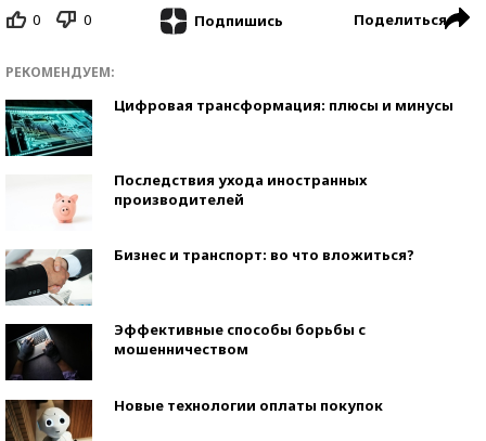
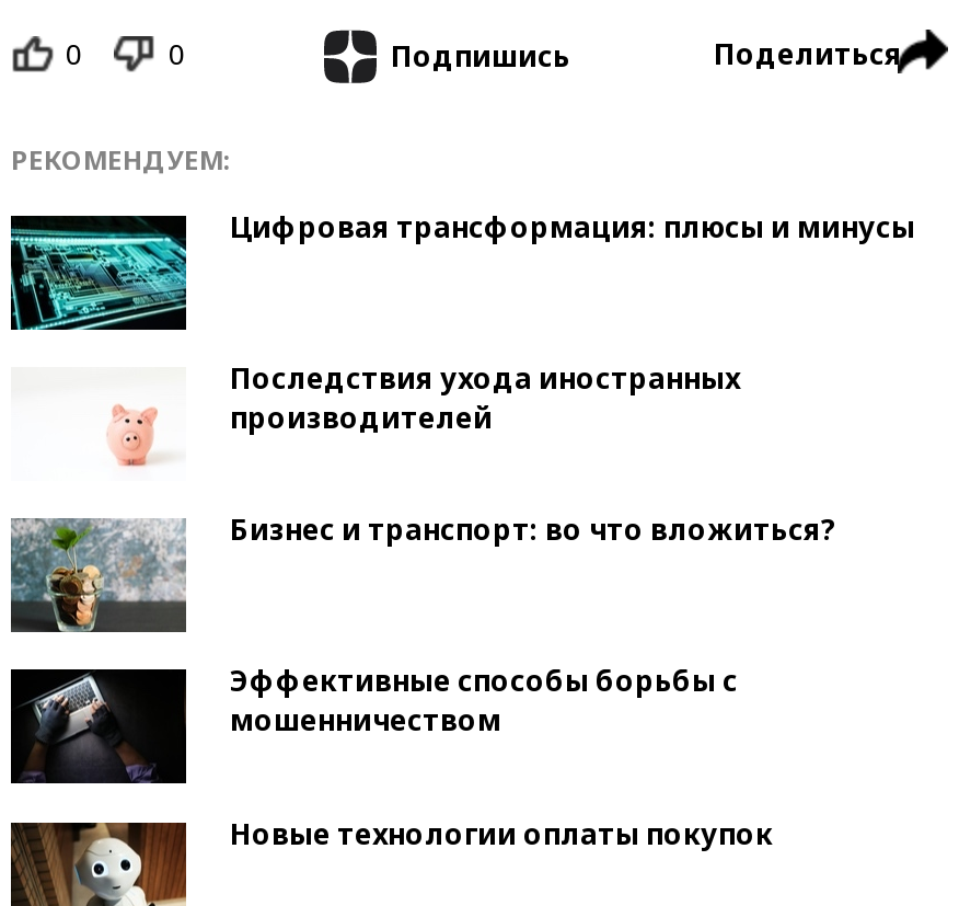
[5,248,92,307] [image] -> [9,518,188,634] [image]

